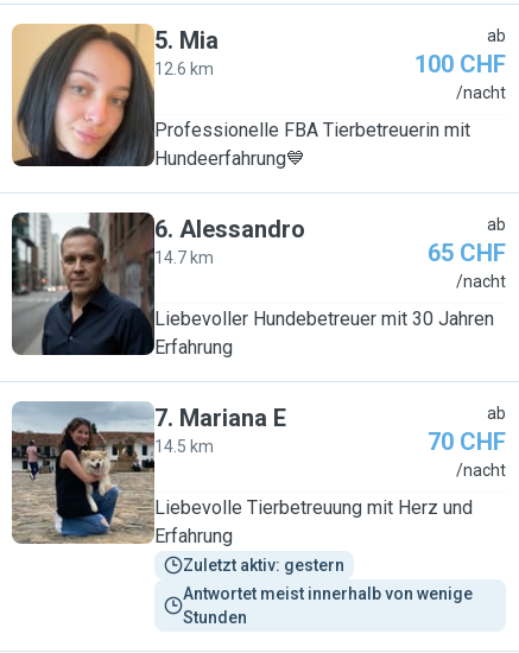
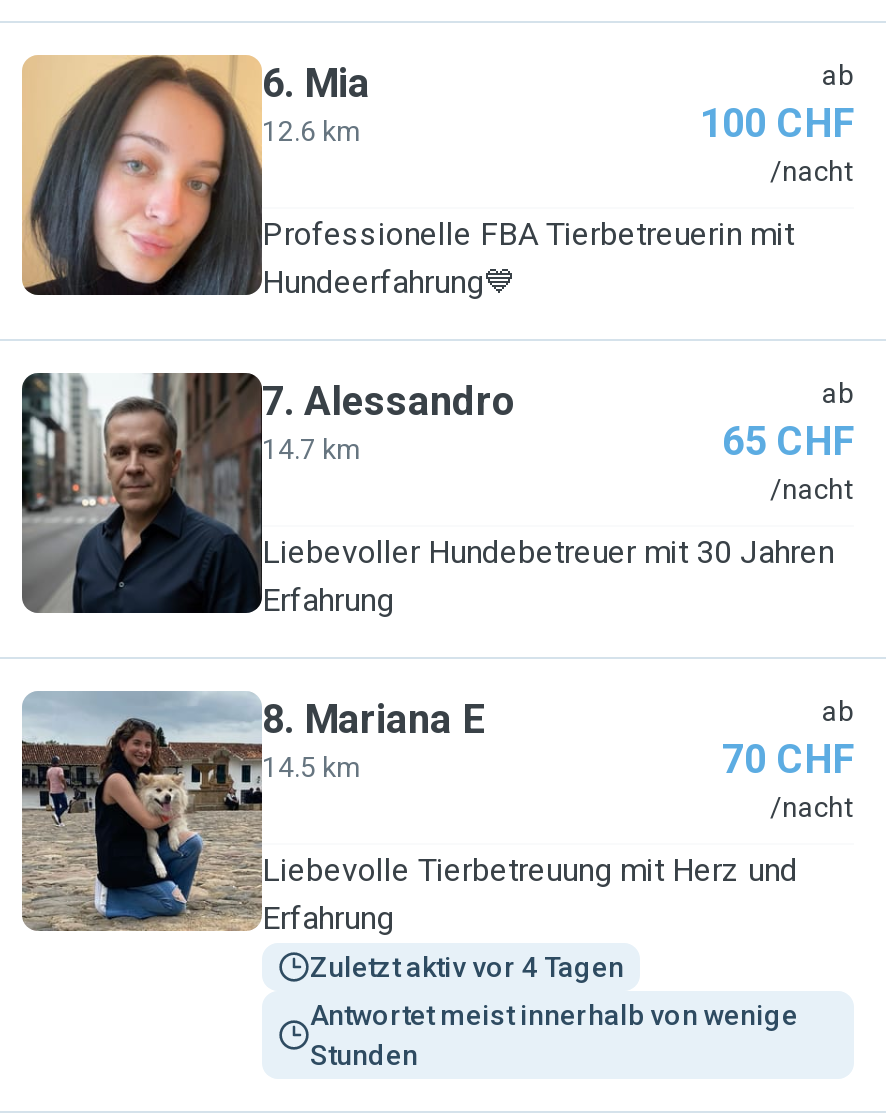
[154,26,219,55] 5. Mia -> [262,59,370,107] 6. Mia
[154,215,305,243] 6. Alessandro -> [262,377,516,425] 7. Alessandro
[154,404,286,432] 7. Mariana E -> [262,695,484,743] 8. Mariana E
[183,556,344,575] Zuletzt aktiv: gestern -> [310,951,624,983] Zuletzt aktiv vor 4 Tagen

